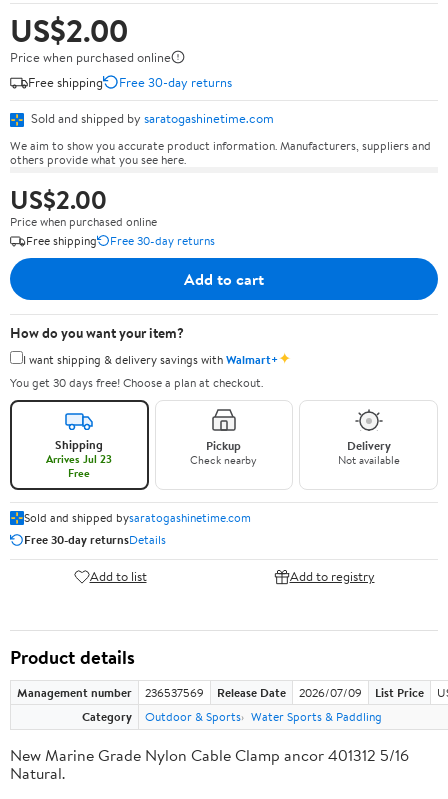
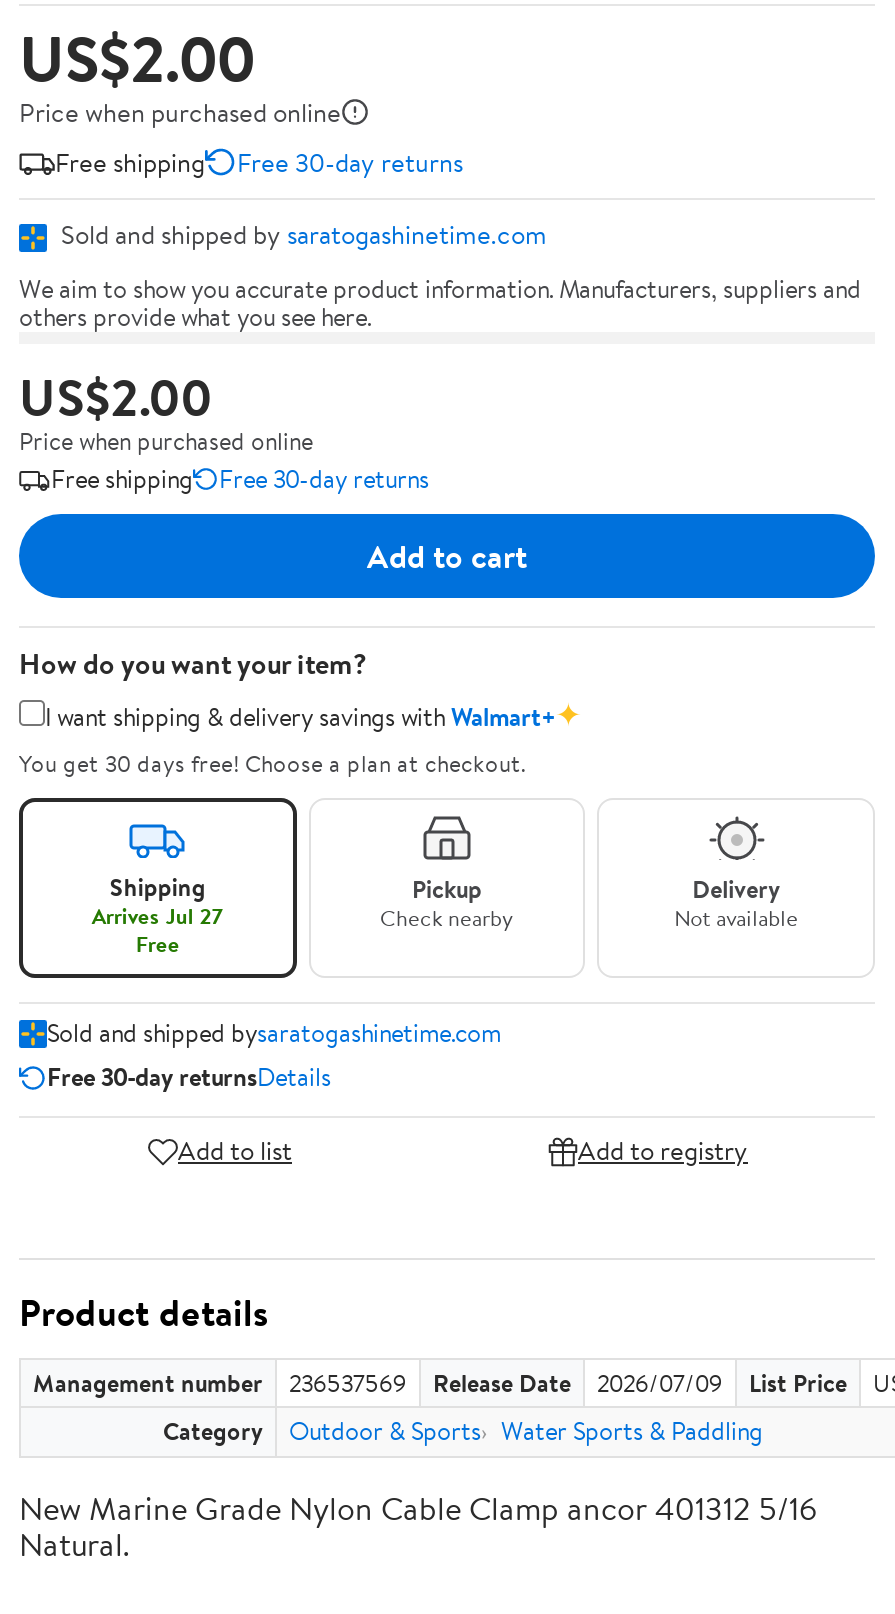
[46,451,112,467] Arrives Jul 23 -> [92,900,224,932] Arrives Jul 27

